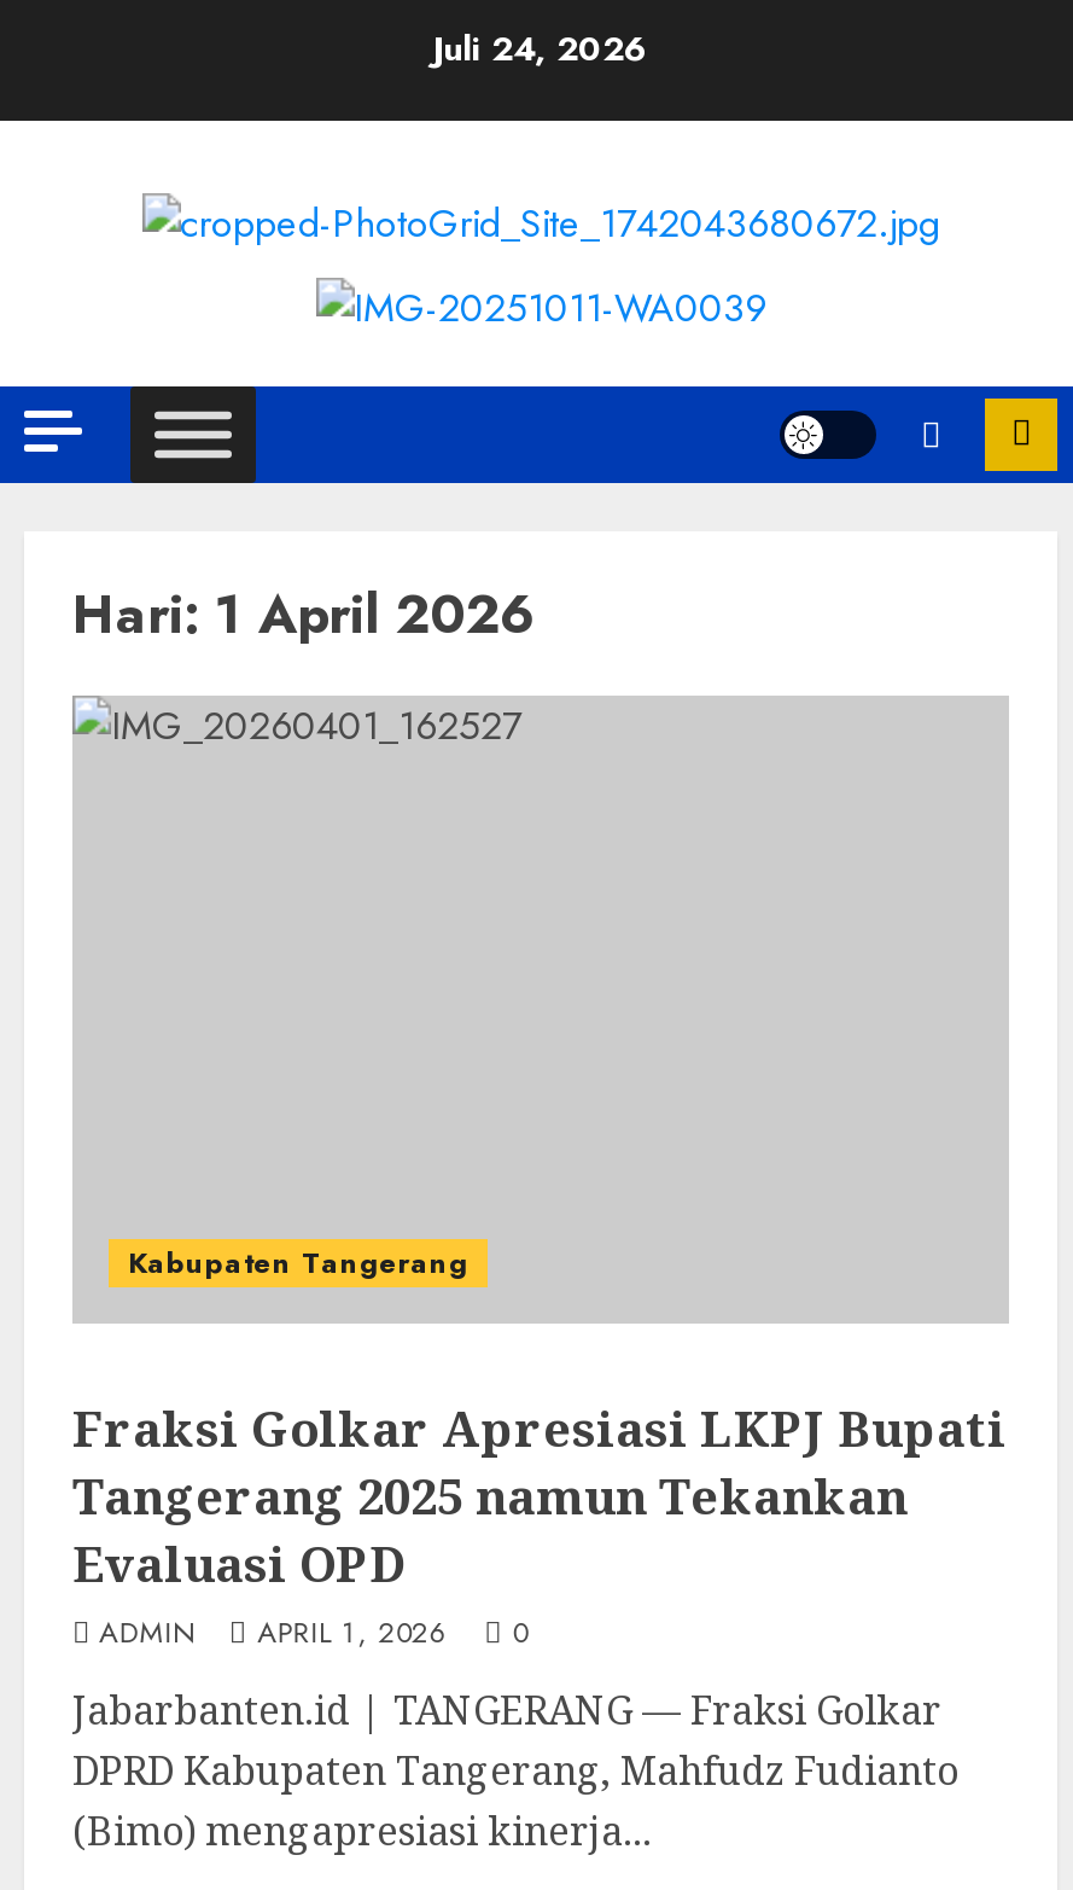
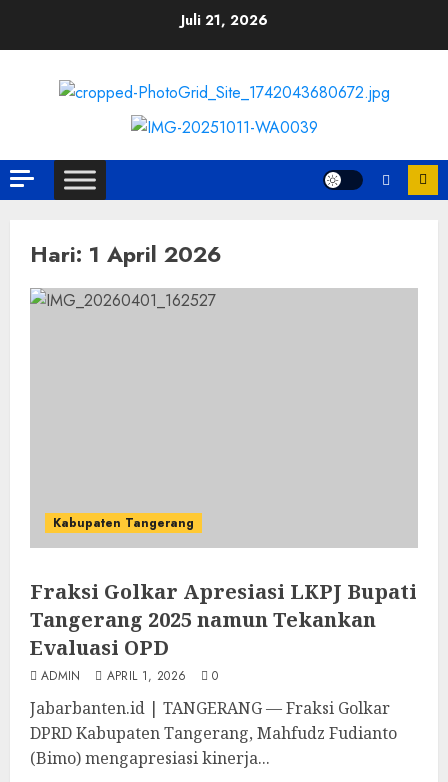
[433,24,648,72] Juli 24, 2026 -> [180,10,267,30] Juli 21, 2026

